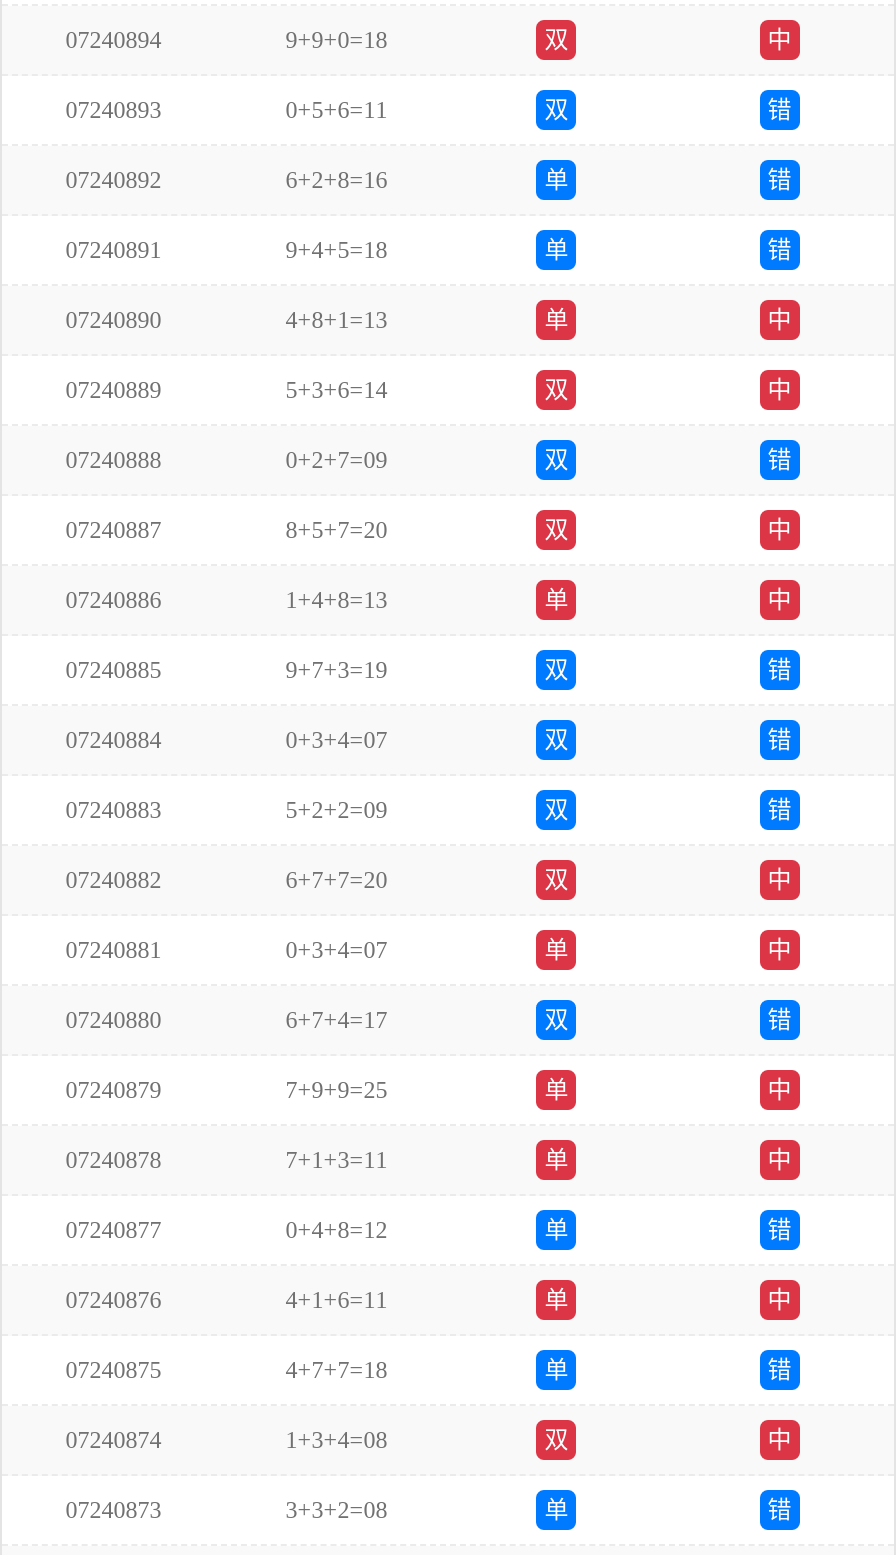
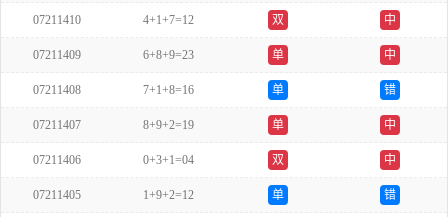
[66,26,162,54] 07240894 -> [33,13,81,27] 07211410
[286,26,388,54] 9+9+0=18 -> [143,13,194,27] 4+1+7=12
[66,96,792,334] 07240893 | 0+5+6=11 | 双 | 错 | 07240892 | 6+2+8=16 | 单 | 错 | 07240891 | 9+4+5=18 | 单 | 错 | 07240890 | 4+8+1=13 -> [33,48,194,62] 07211409 | 6+8+9=23
[66,376,792,1244] 07240889 | 5+3+6=14 | 双 | 中 | 07240888 | 0+2+7=09 | 双 | 错 | 07240887 | 8+5+7=20 | 双 | 中 | 07240886 | 1+4+8=13 | 单 | 中 | 07240885 | 9+7+3=19 | 双 | 错 | 07240884 | 0+3+4=07 | 双 | 错 | 07240883 | 5+2+2=09 | 双 | 错 | 07240882 | 6+7+7=20 | 双 | 中 | 07240881 | 0+3+4=07 | 单 | 中 | 07240880 | 6+7+4=17 | 双 | 错 | 07240879 | 7+9+9=25 | 单 | 中 | 07240878 | 7+1+3=11 | 单 | 中 | 07240877 | 0+4+8=12 -> [33,83,194,97] 07211408 | 7+1+8=16
[66,1286,162,1314] 07240876 -> [33,118,81,132] 07211407
[286,1286,388,1314] 4+1+6=11 -> [143,118,194,132] 8+9+2=19
[66,1356,792,1454] 07240875 | 4+7+7=18 | 单 | 错 | 07240874 | 1+3+4=08 -> [33,153,194,167] 07211406 | 0+3+1=04
[66,1496,162,1524] 07240873 -> [33,188,81,202] 07211405
[286,1496,388,1524] 3+3+2=08 -> [143,188,194,202] 1+9+2=12

